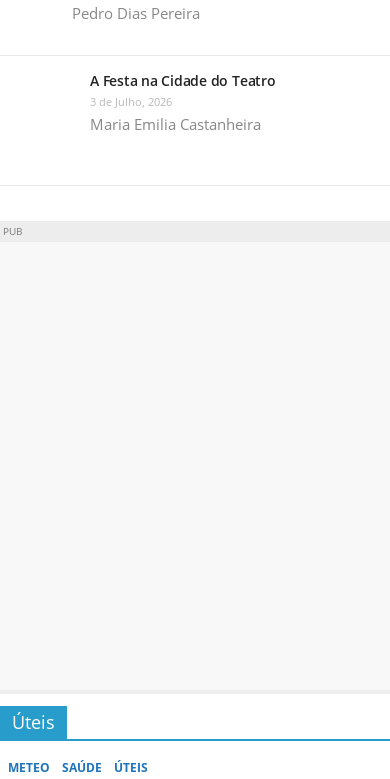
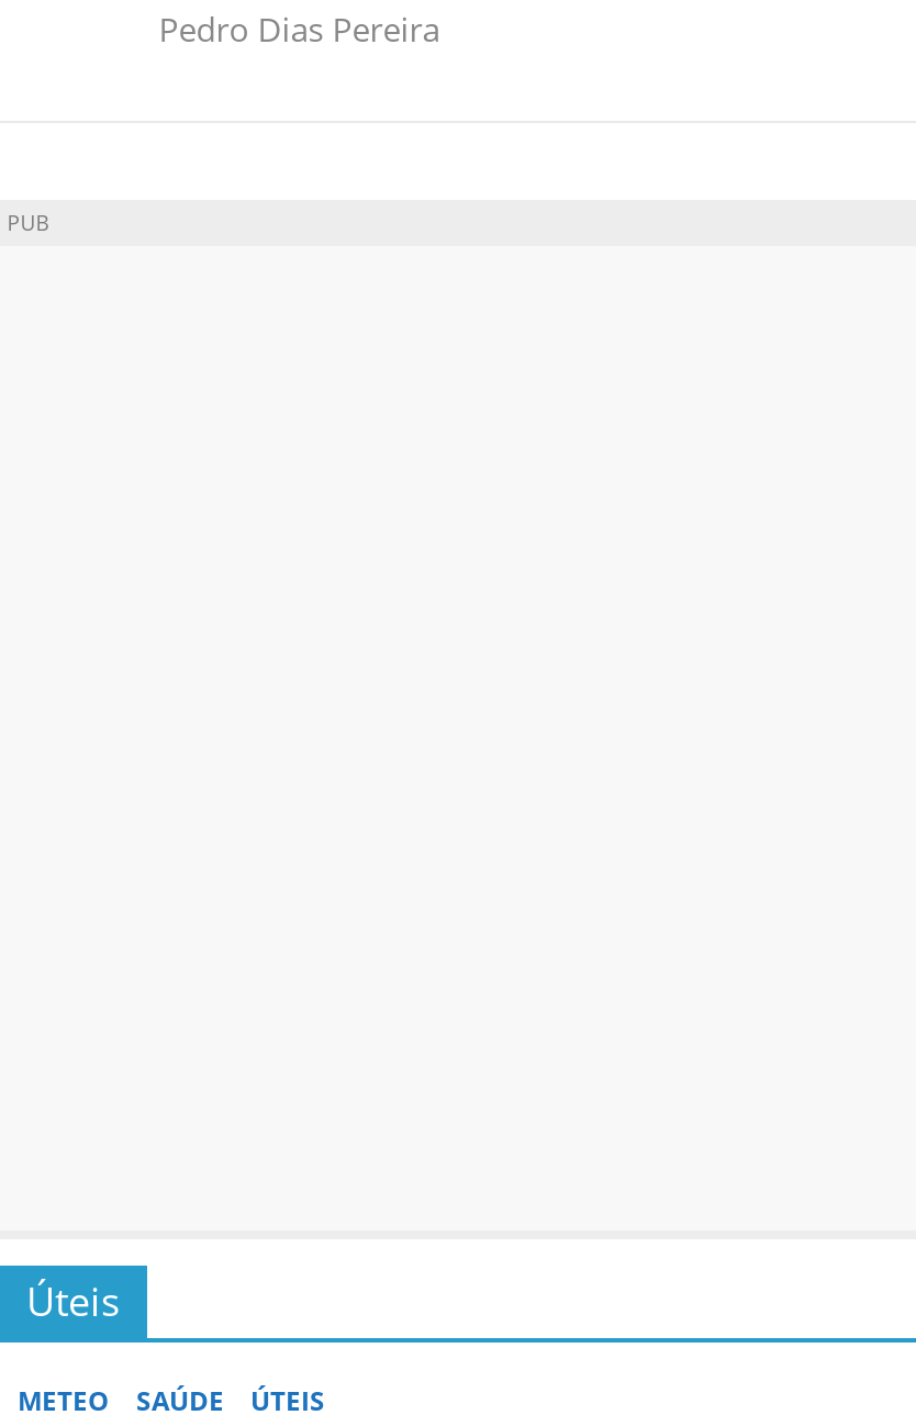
[90,71,276,134] A Festa na Cidade do Teatro | 3 de Julho, 2026 | Maria Emilia Castanheira -> none

